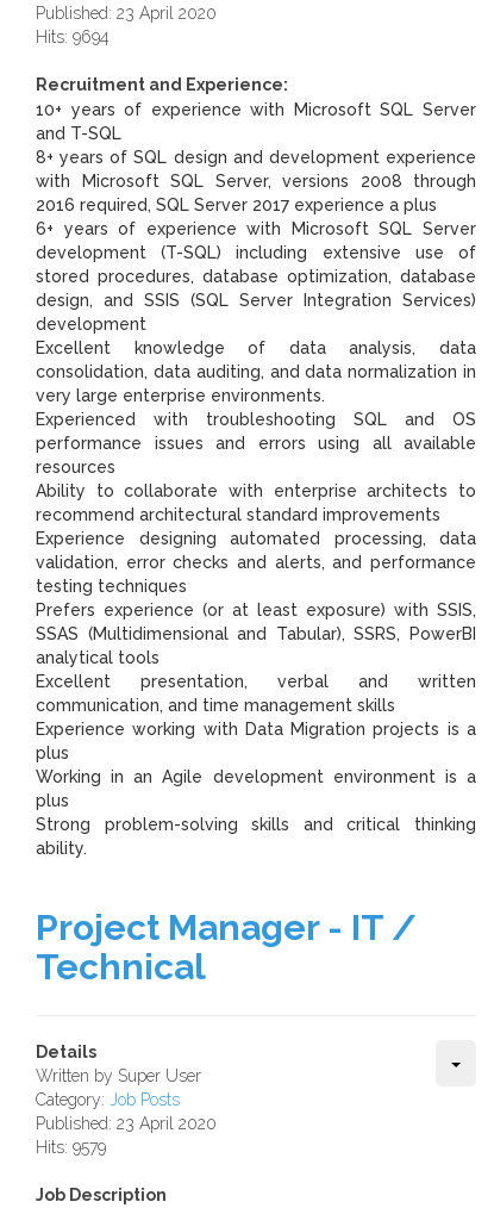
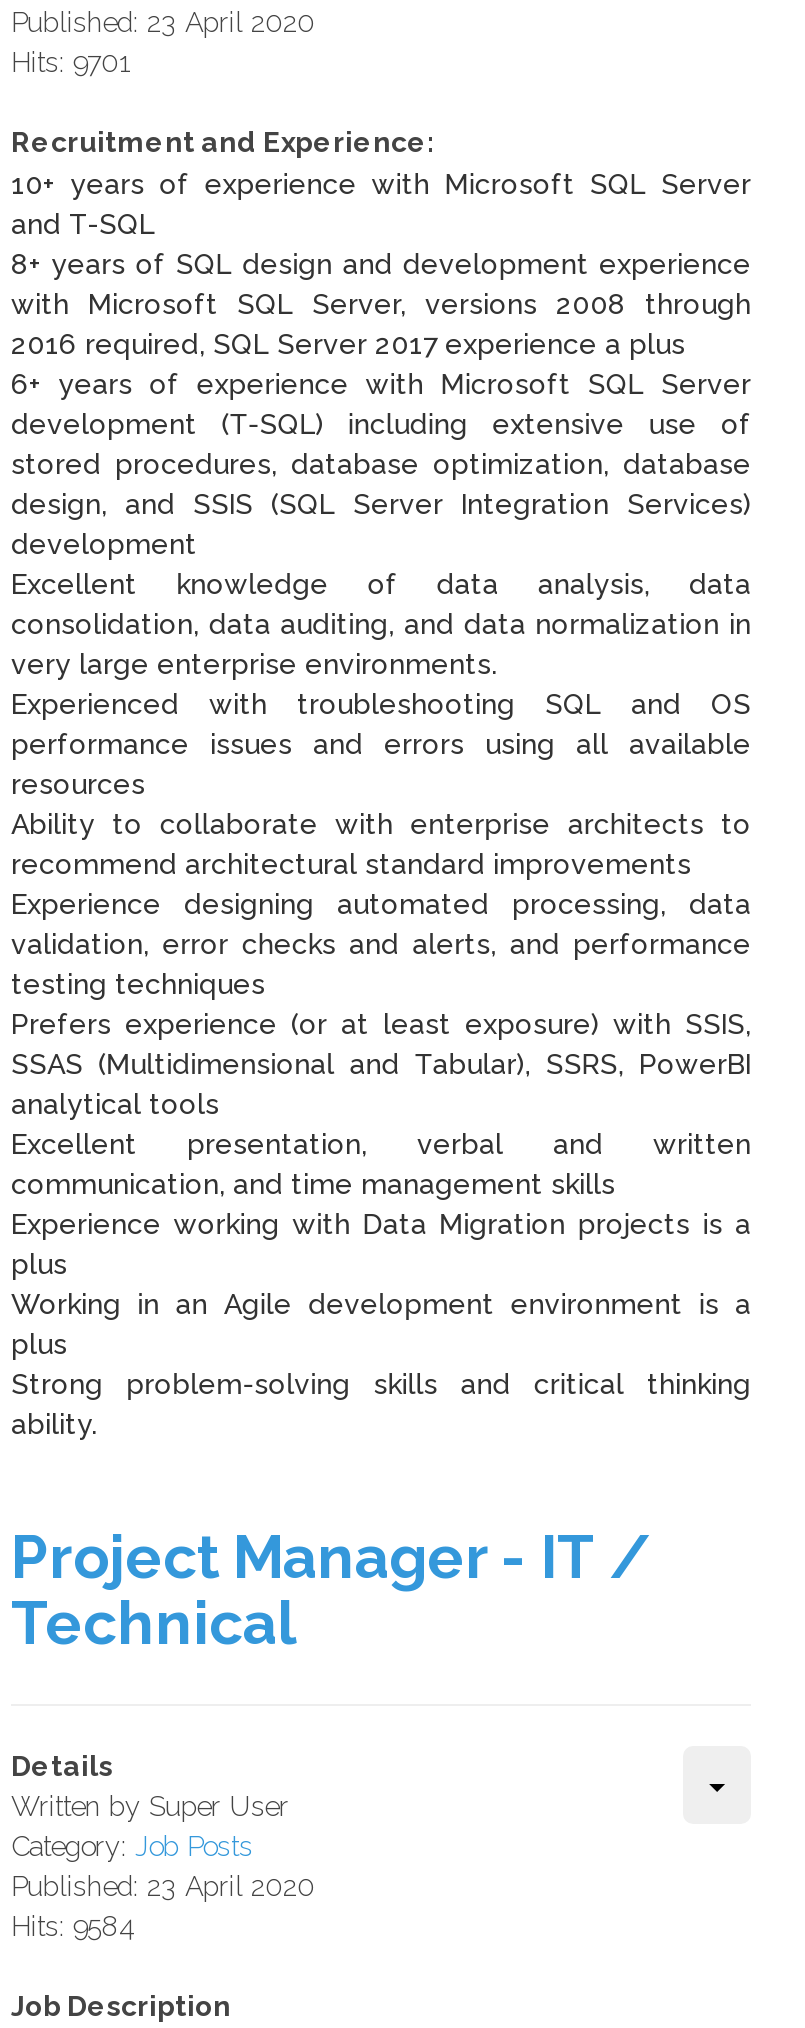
[36,27,110,46] Hits: 9694 -> [11,46,131,78] Hits: 9701
[36,1138,106,1157] Hits: 9579 -> [11,1910,135,1942] Hits: 9584

